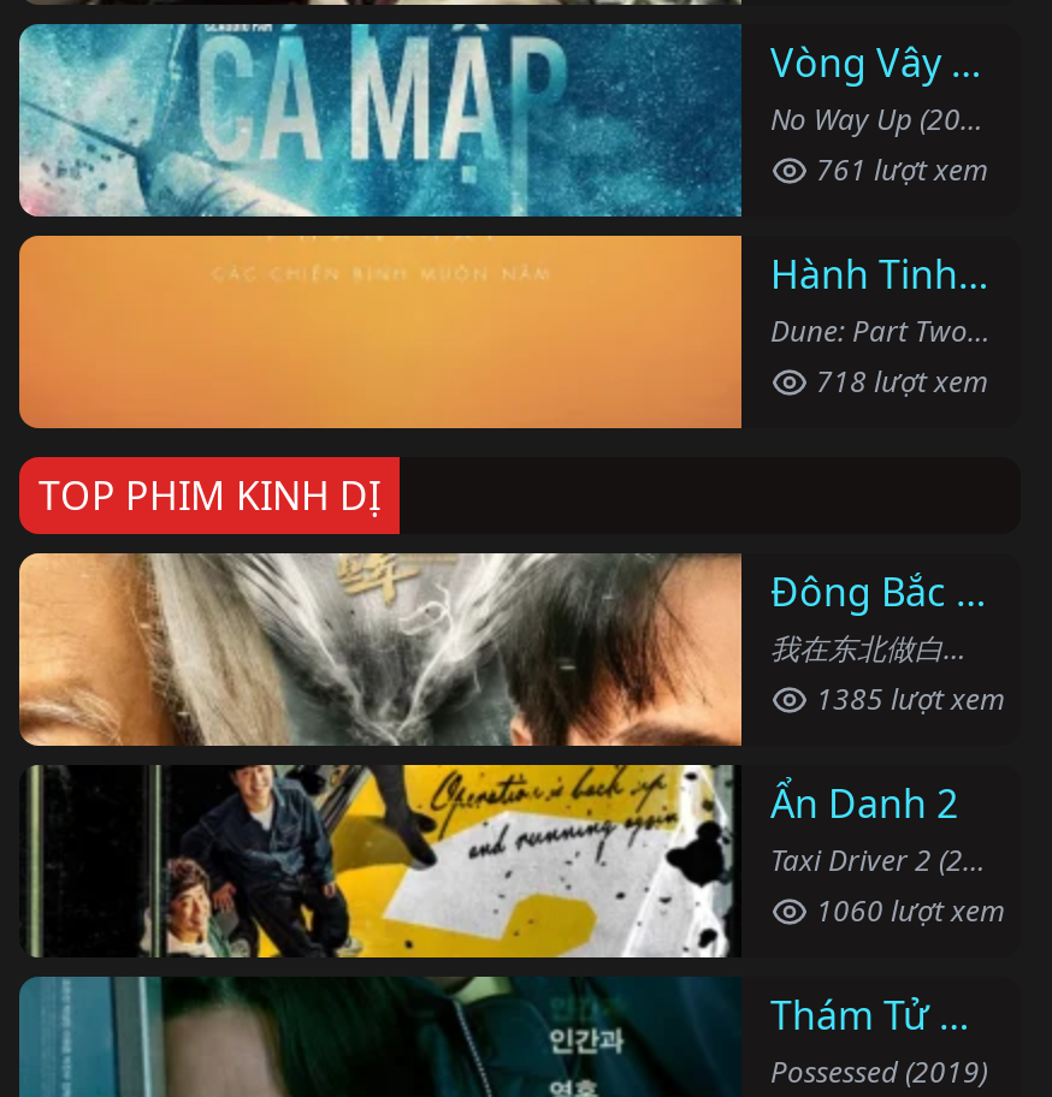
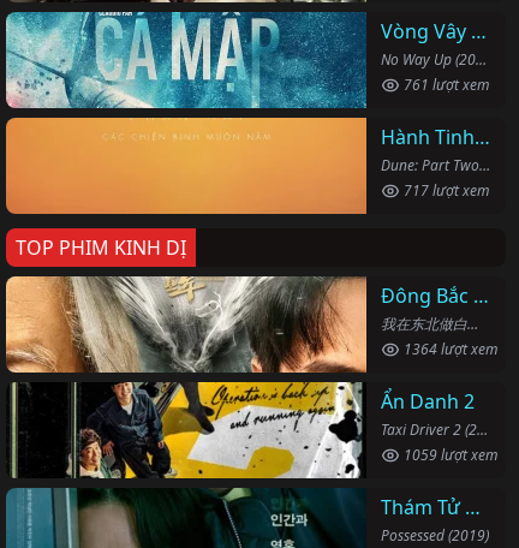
[809,360,989,401] 718 lượt xem -> [400,180,490,200] 717 lượt xem
[809,677,1006,718] 1385 lượt xem -> [400,338,499,359] 1364 lượt xem
[809,889,1006,930] 1060 lượt xem -> [400,444,499,464] 1059 lượt xem

